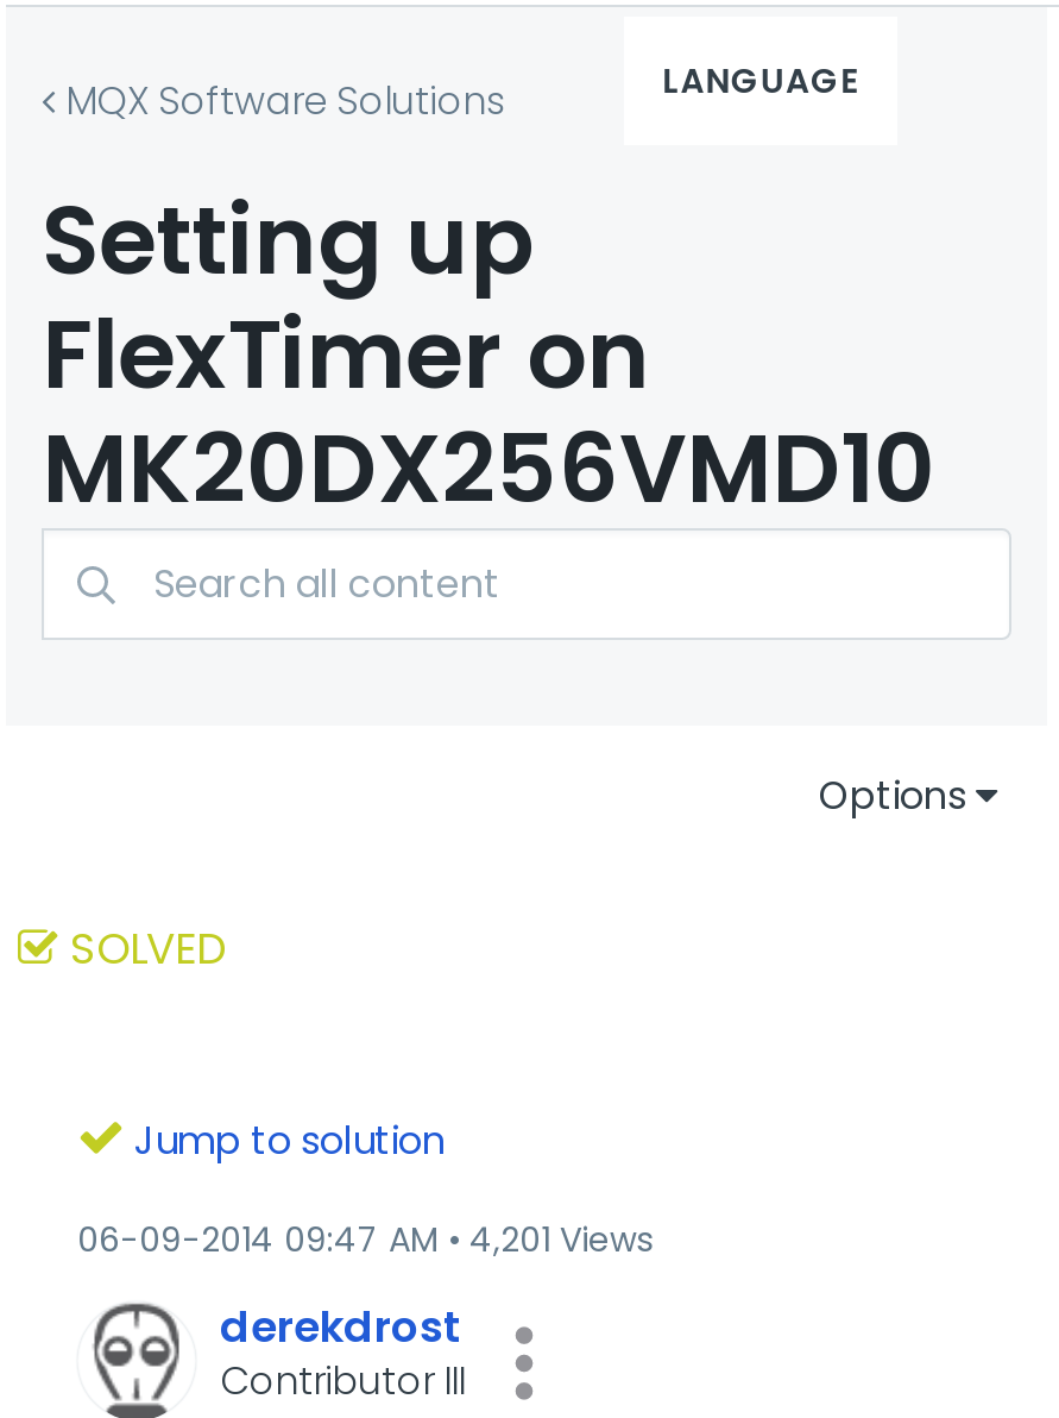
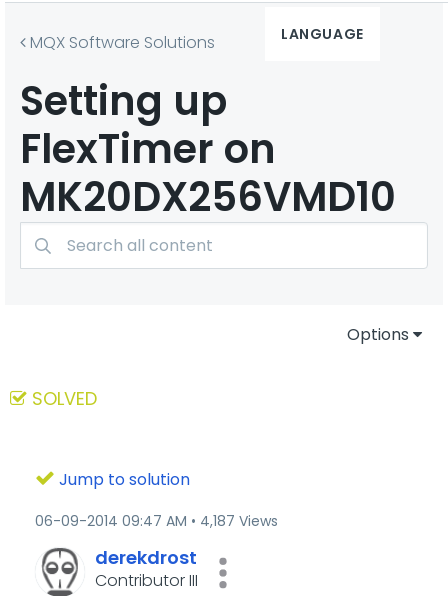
[77,1216,653,1263] 06-09-2014 09:47 AM 4,201 Views -> [35,511,278,531] 06-09-2014 09:47 AM 4,187 Views

